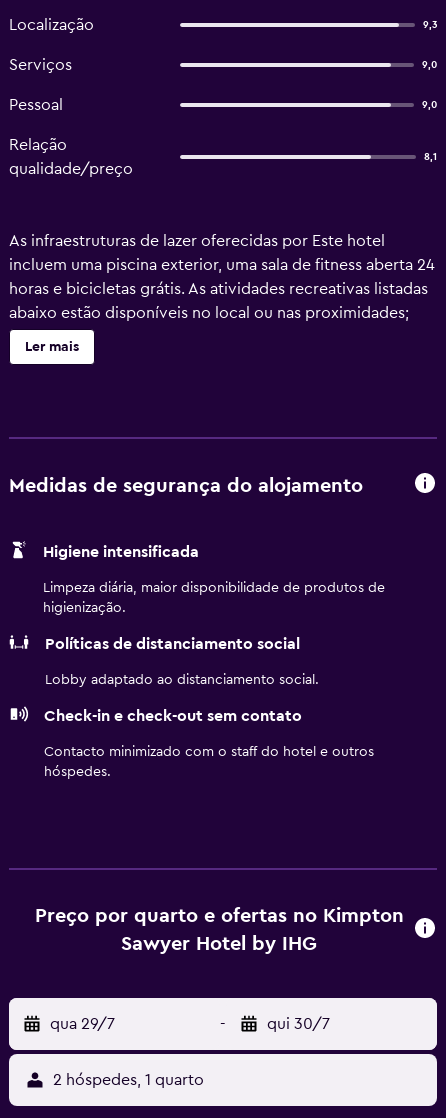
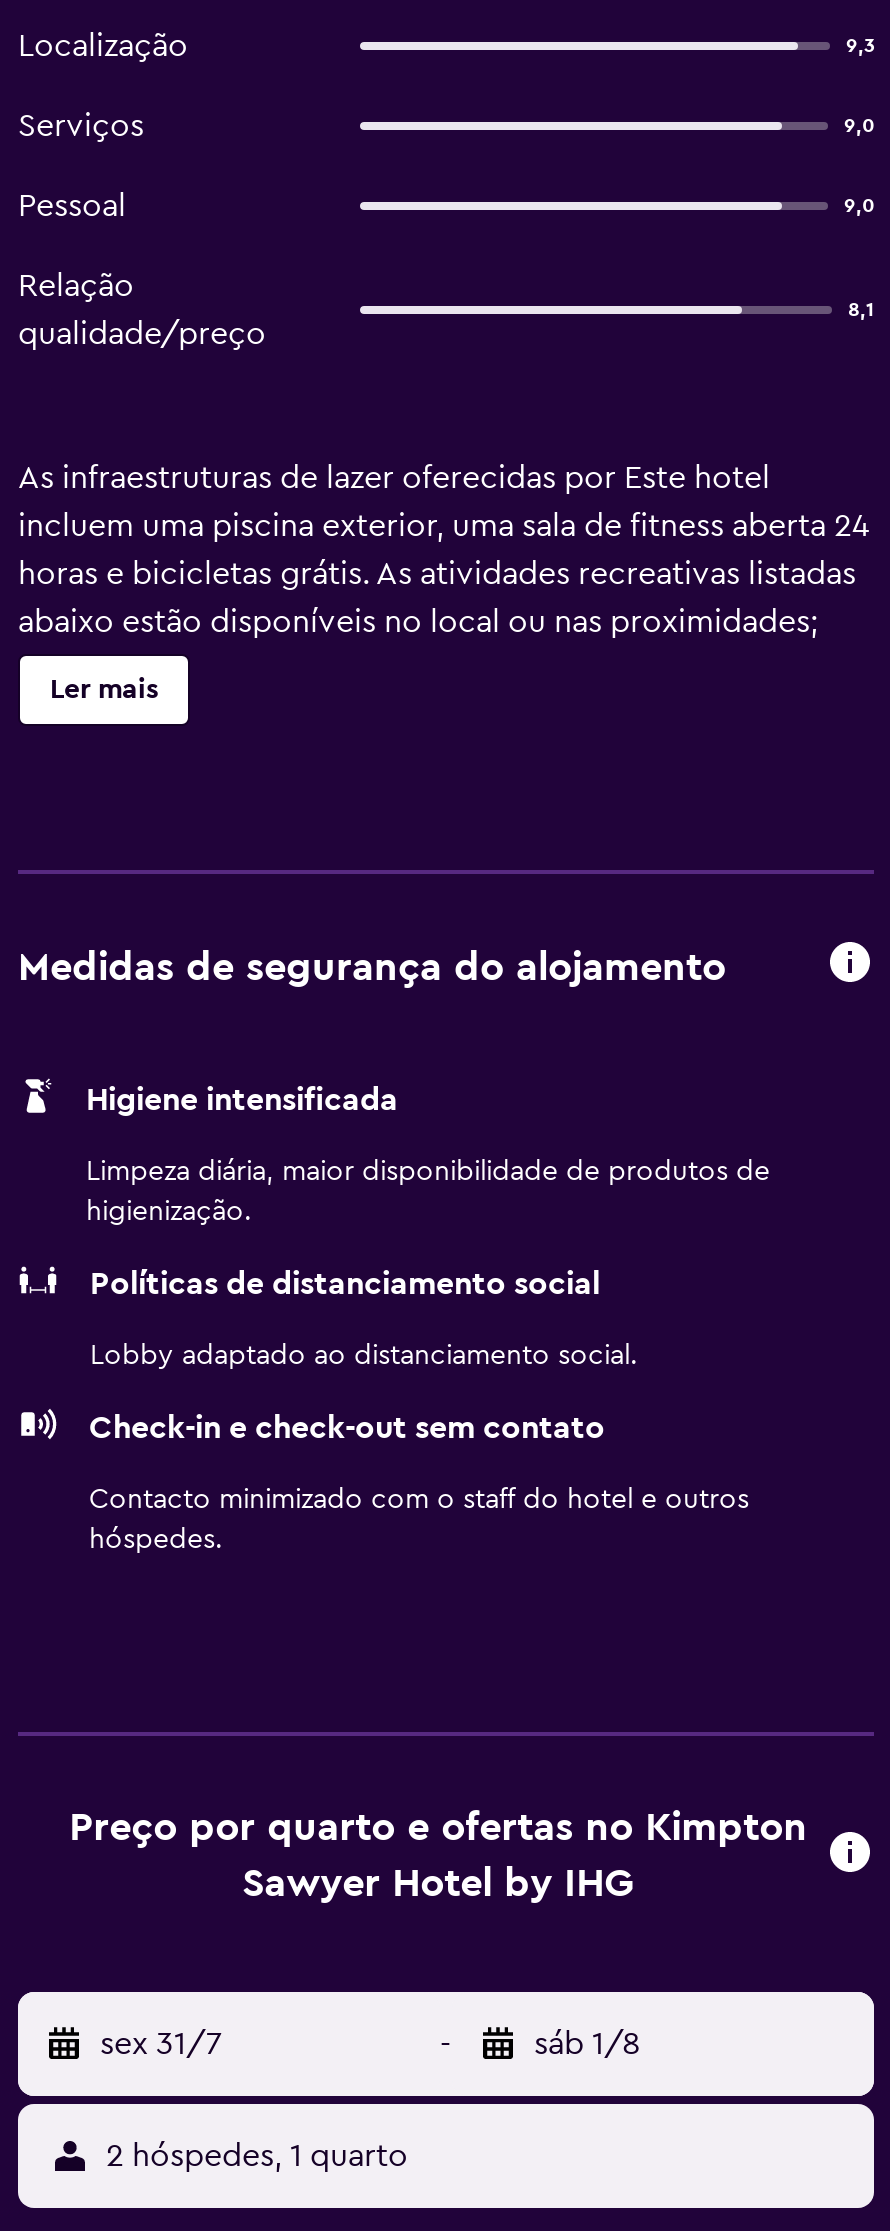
[50,1016,115,1032] qua 29/7 -> [100,2028,222,2060] sex 31/7
[267,1016,330,1032] qui 30/7 -> [534,2028,640,2060] sáb 1/8

